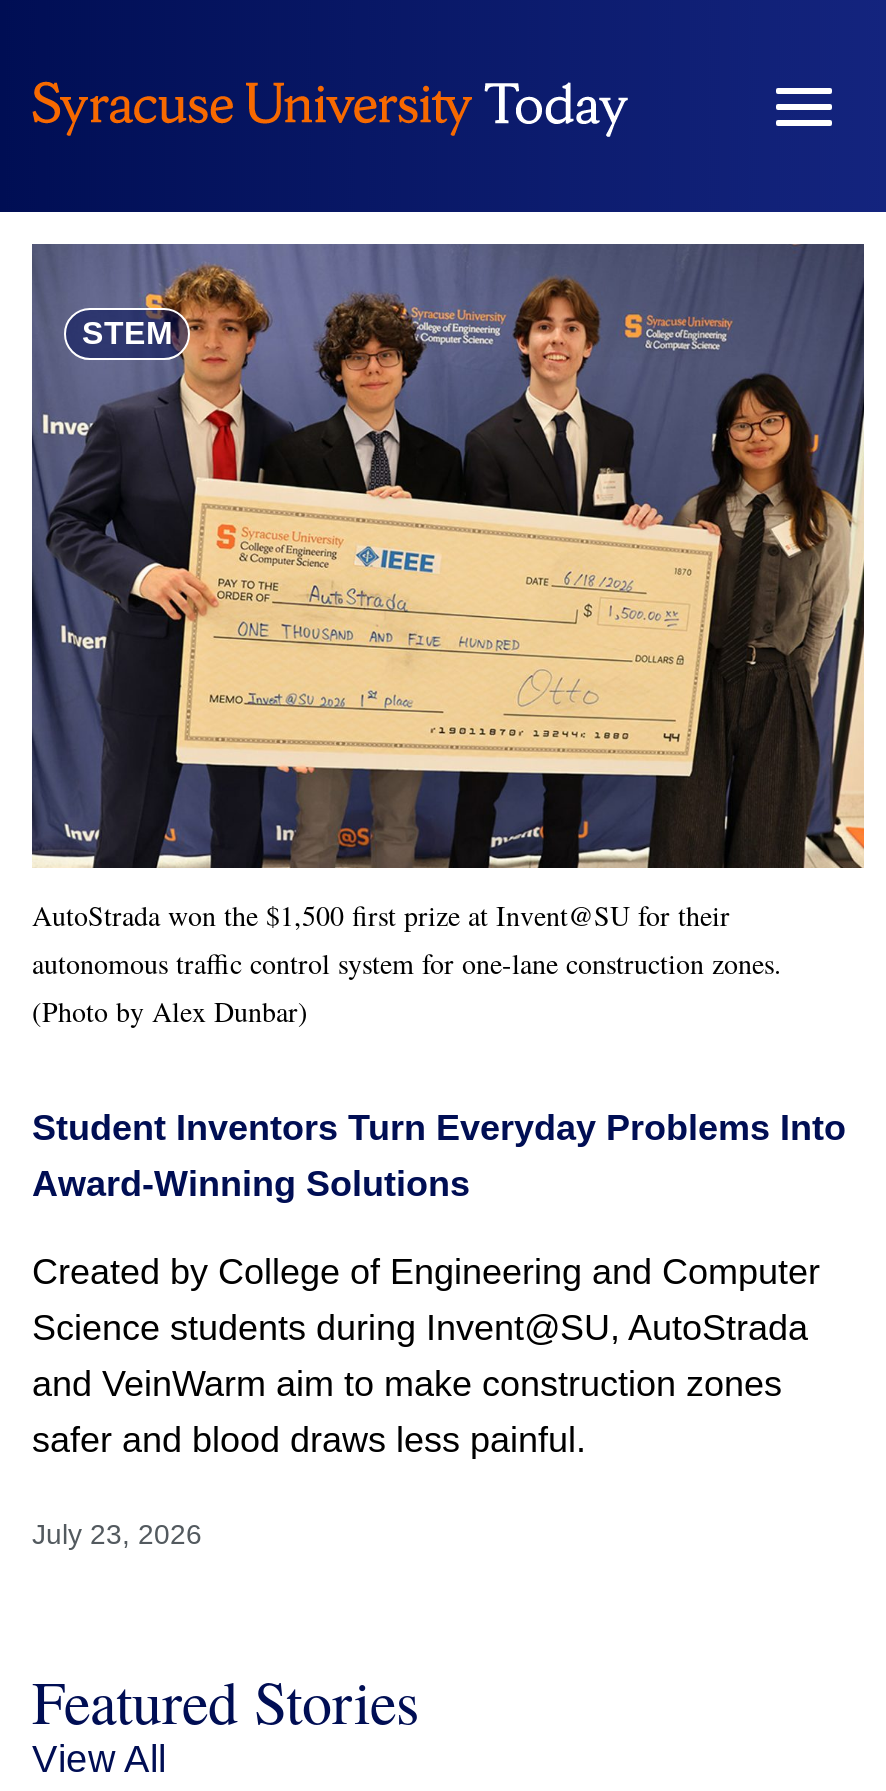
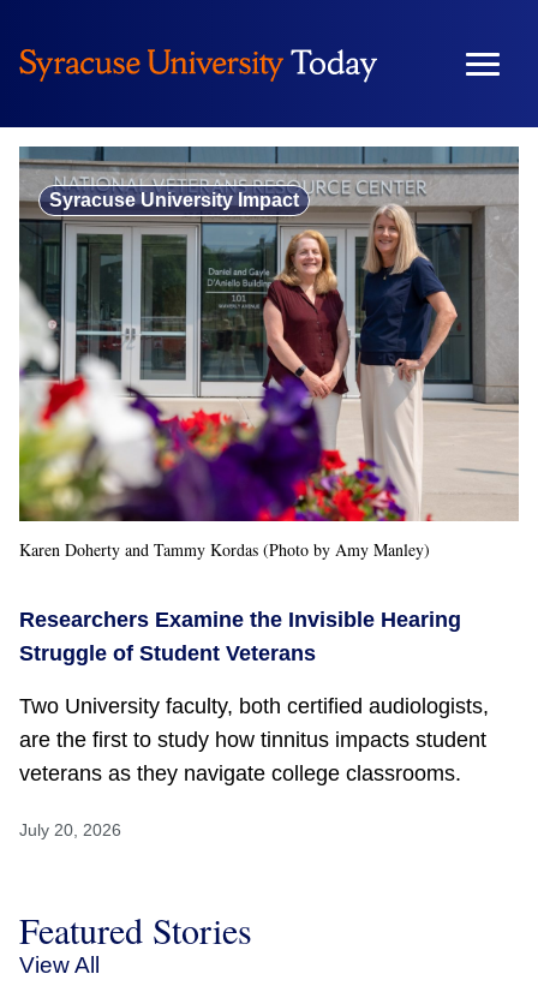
[30,244,866,870] [image] | STEM -> [18,147,519,522] [image] | Syracuse University Impact
[32,896,782,1030] AutoStrada won the $1,500 first prize at Invent@SU for their | autonomous traffic control system for one-lane construction zones. | (Photo by Alex Dunbar) -> [19,538,430,561] Karen Doherty and Tammy Kordas (Photo by Amy Manley)
[32,1108,846,1204] Student Inventors Turn Everyday Problems Into | Award-Winning Solutions -> [19,608,461,665] Researchers Examine the Invisible Hearing | Struggle of Student Veterans
[32,1252,820,1460] Created by College of Engineering and Computer | Science students during Invent@SU, AutoStrada | and VeinWarm aim to make construction zones | safer and blood draws less painful. -> [19,694,489,785] Two University faculty, both certified audiologists, | are the first to study how tinnitus impacts student | veterans as they navigate college classrooms.
[32,1518,202,1550] July 23, 2026 -> [19,820,121,839] July 20, 2026

